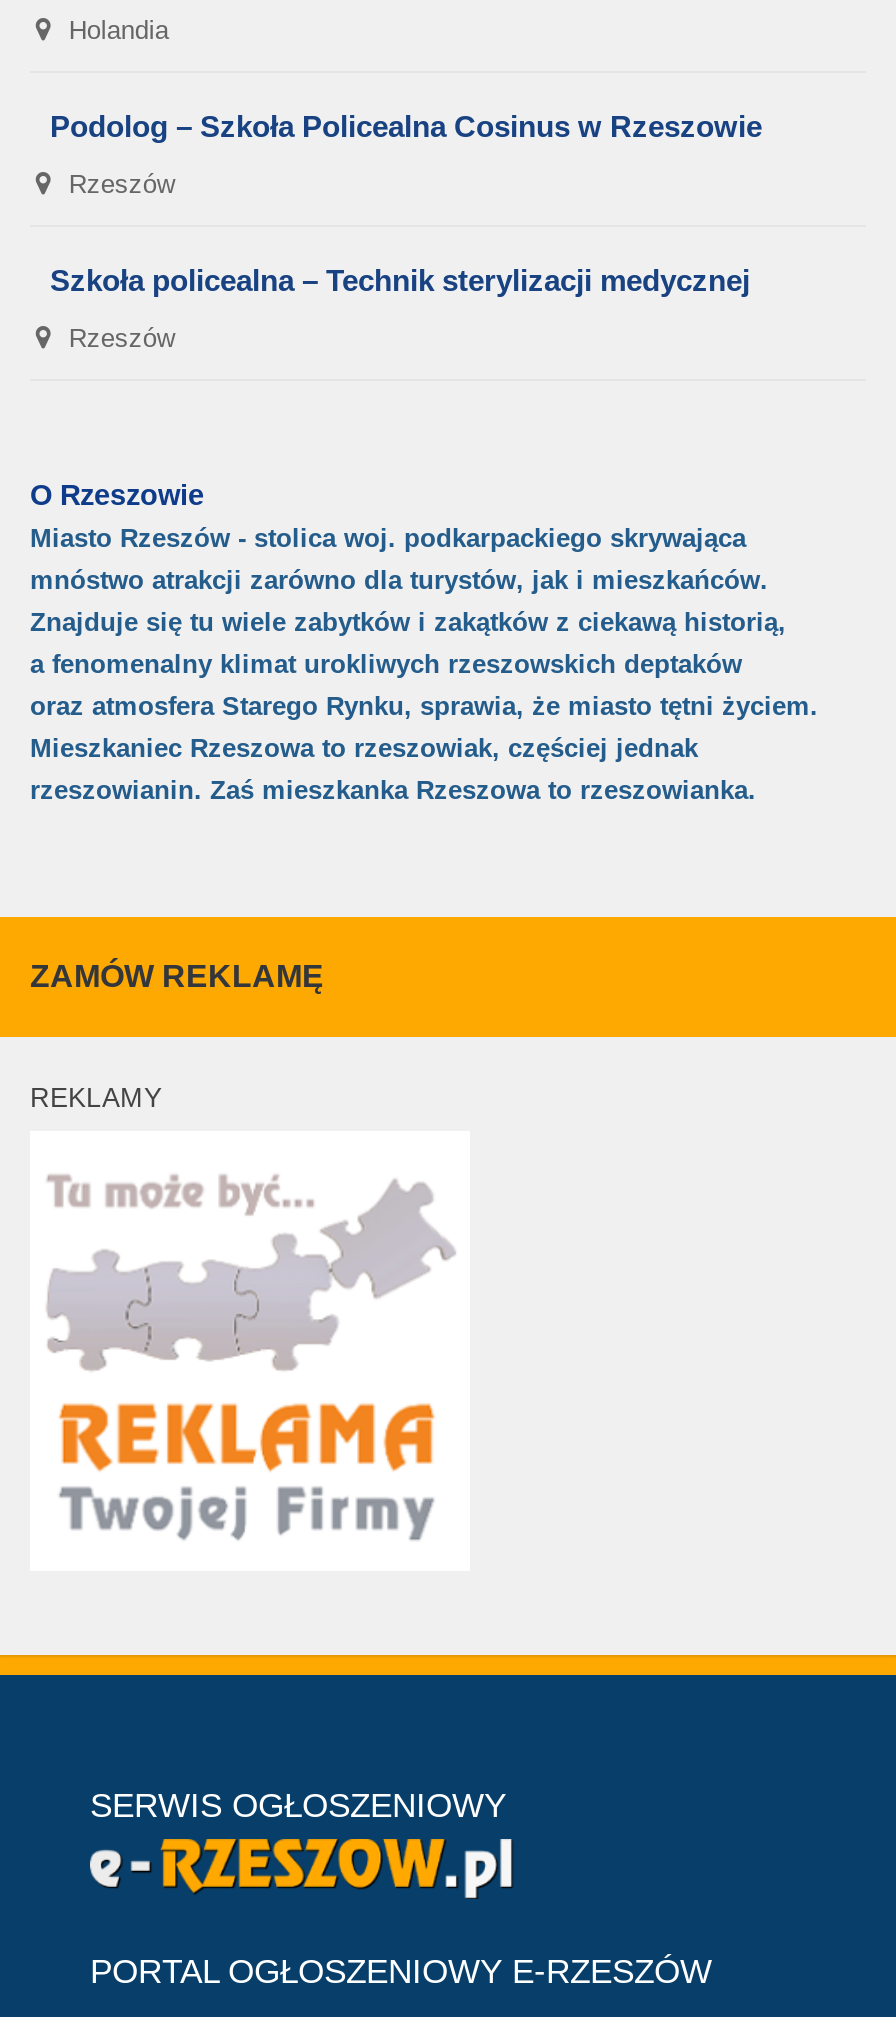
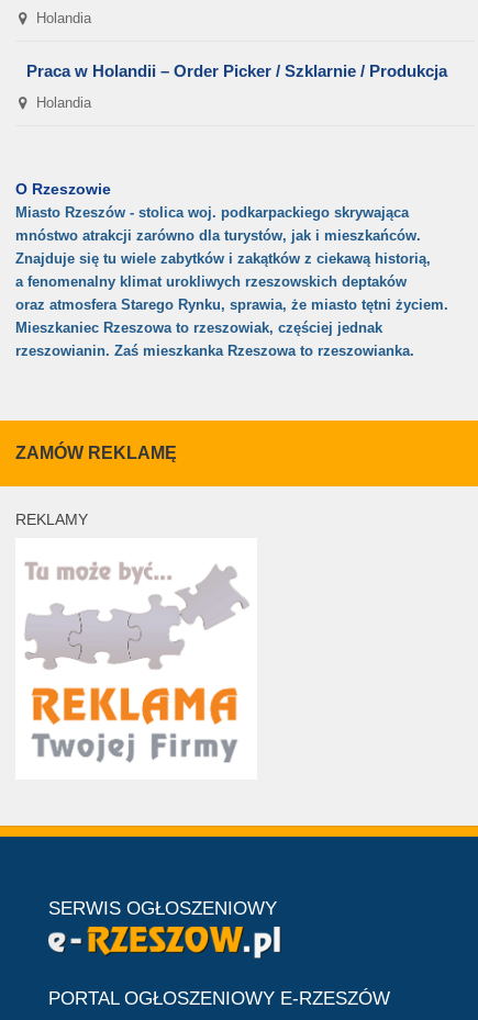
[50,109,762,353] Podolog – Szkoła Policealna Cosinus w Rzeszowie | Rzeszów | Szkoła policealna – Technik sterylizacji medycznej | Rzeszów -> [26,61,447,111] Praca w Holandii – Order Picker / Szklarnie / Produkcja | Holandia

